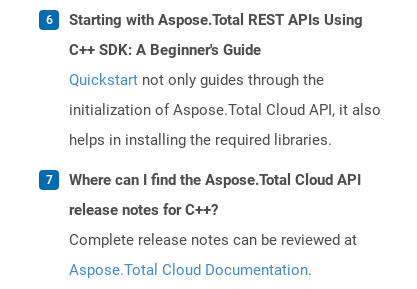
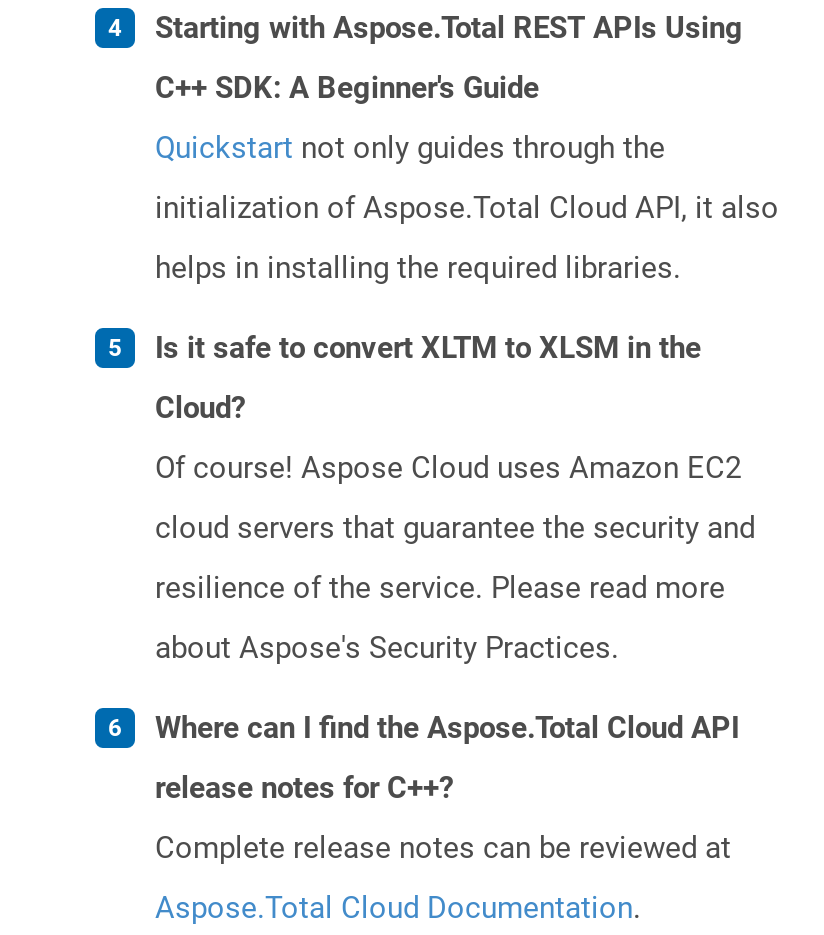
none -> [155,330,755,666] Is it safe to convert XLTM to XLSM in the | Cloud? | Of course! Aspose Cloud uses Amazon EC2 | cloud servers that guarantee the security and | resilience of the service. Please read more | about Aspose's Security Practices.

